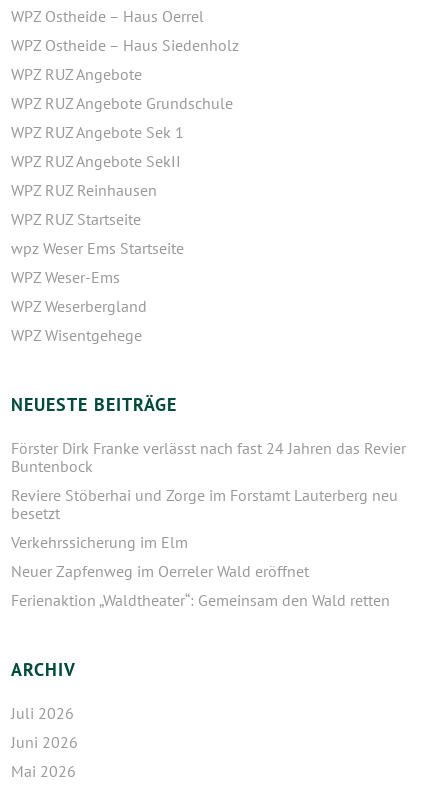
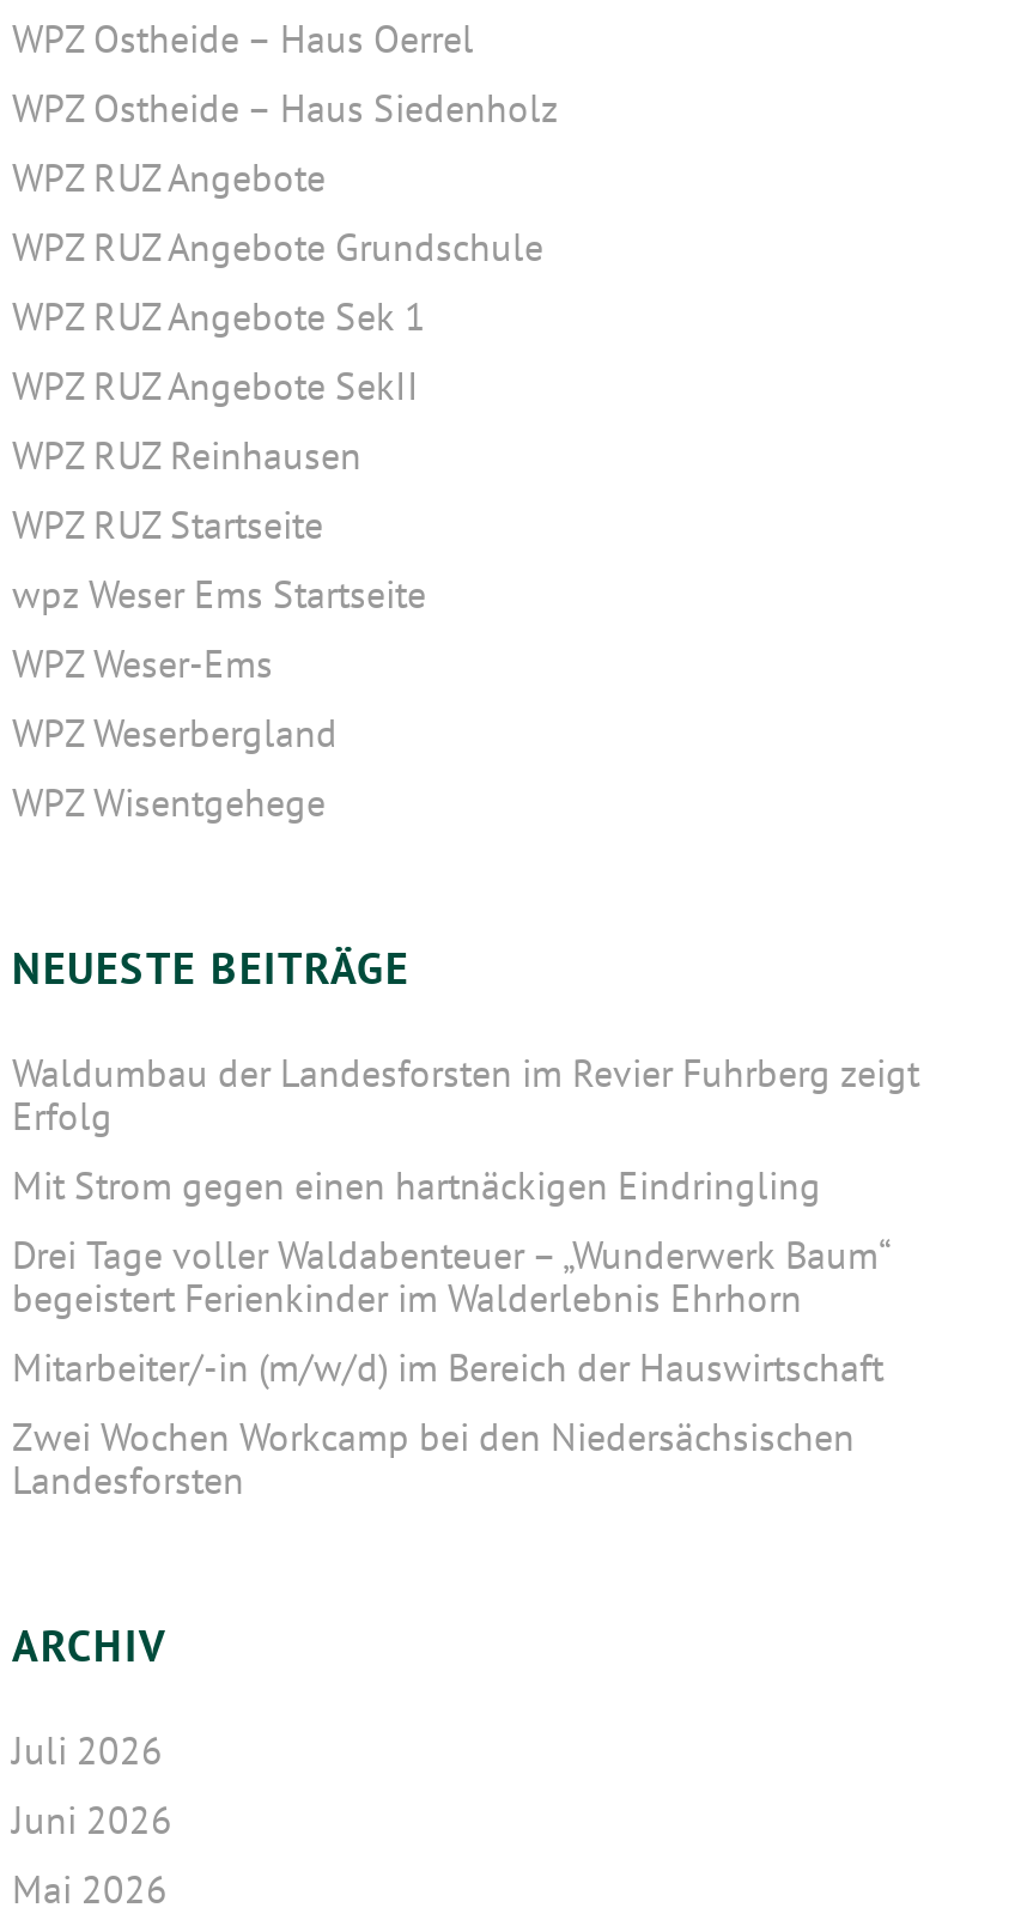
[11,438,406,610] Förster Dirk Franke verlässt nach fast 24 Jahren das Revier | Buntenbock | Reviere Stöberhai und Zorge im Forstamt Lauterberg neu | besetzt | Verkehrssicherung im Elm | Neuer Zapfenweg im Oerreler Wald eröffnet | Ferienaktion „Waldtheater“: Gemeinsam den Wald retten -> [12,1049,919,1504] Waldumbau der Landesforsten im Revier Fuhrberg zeigt | Erfolg | Mit Strom gegen einen hartnäckigen Eindringling | Drei Tage voller Waldabenteuer – „Wunderwerk Baum“ | begeistert Ferienkinder im Walderlebnis Ehrhorn | Mitarbeiter/-in (m/w/d) im Bereich der Hauswirtschaft | Zwei Wochen Workcamp bei den Niedersächsischen | Landesforsten

